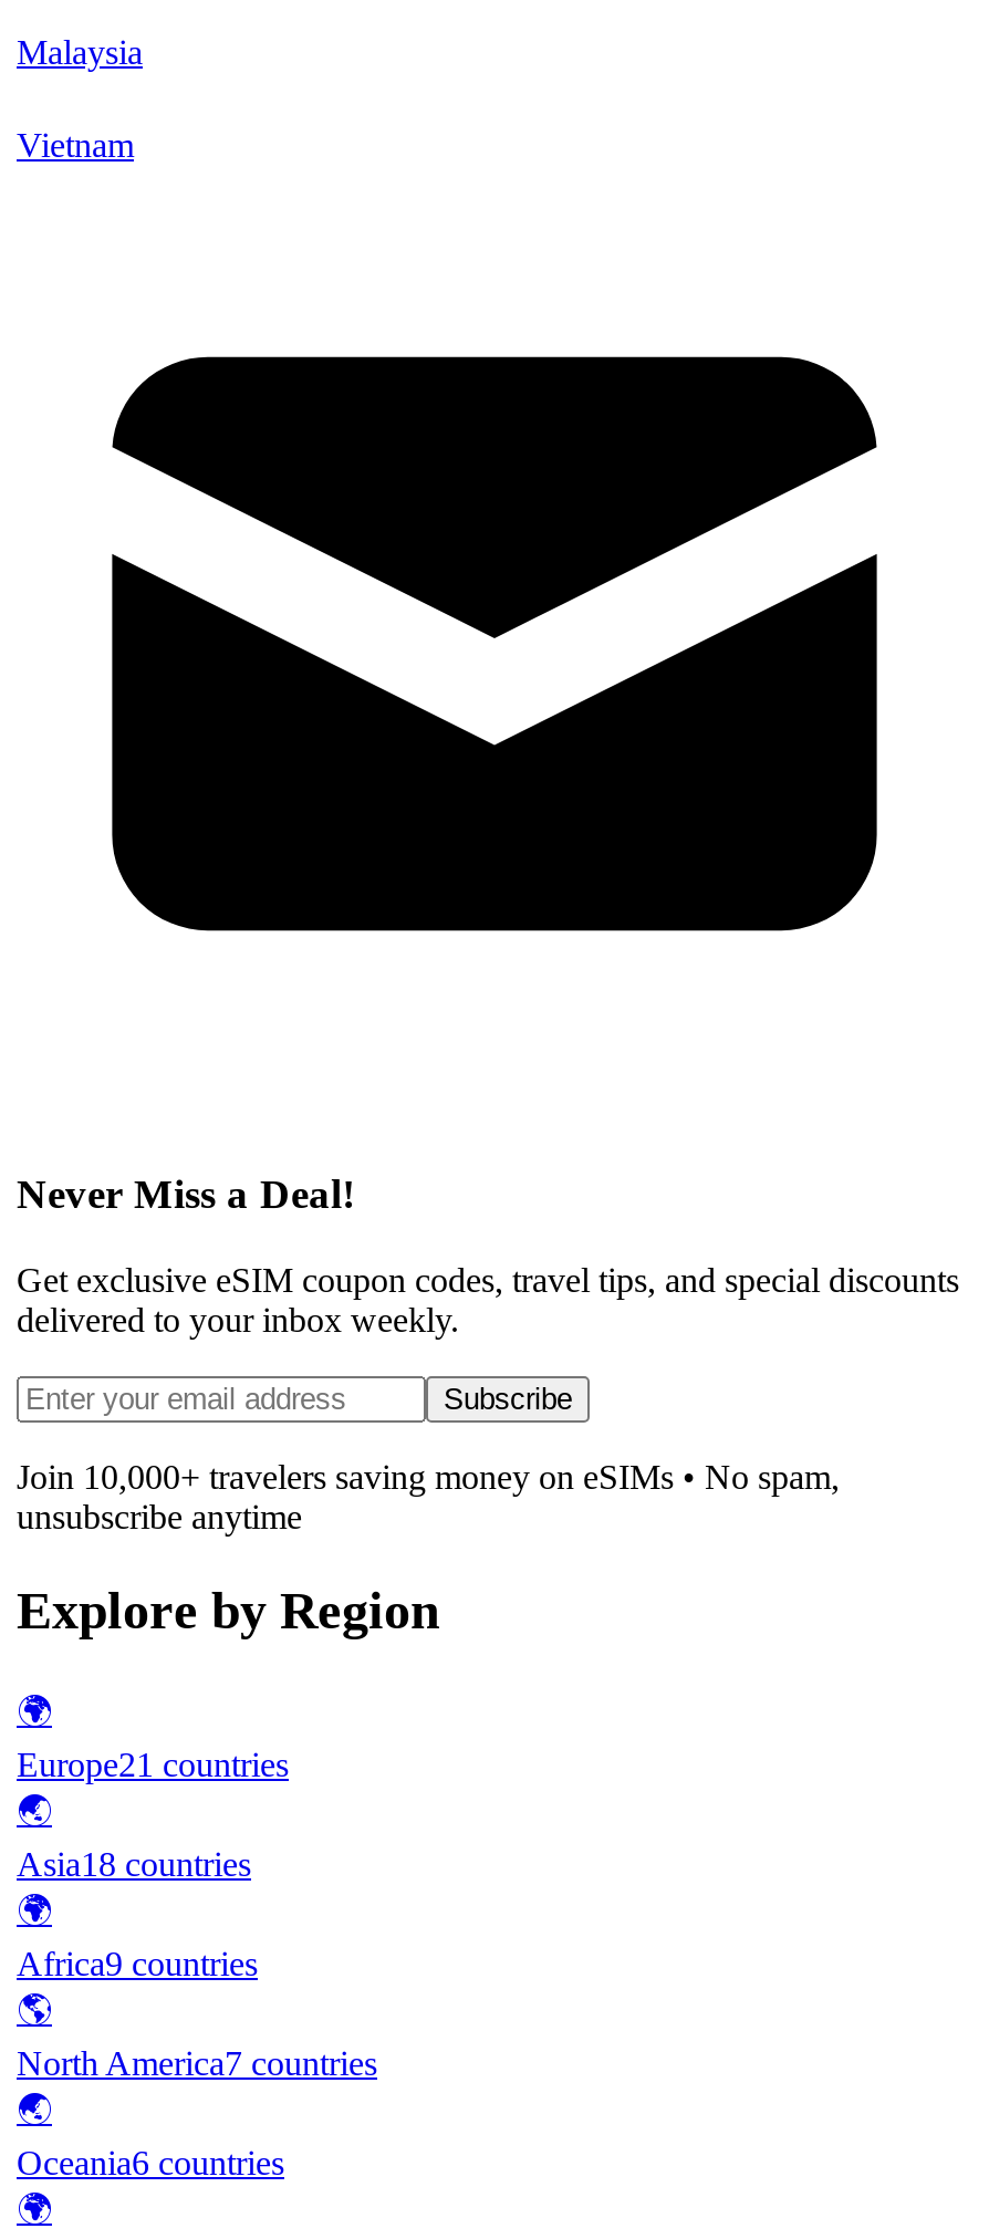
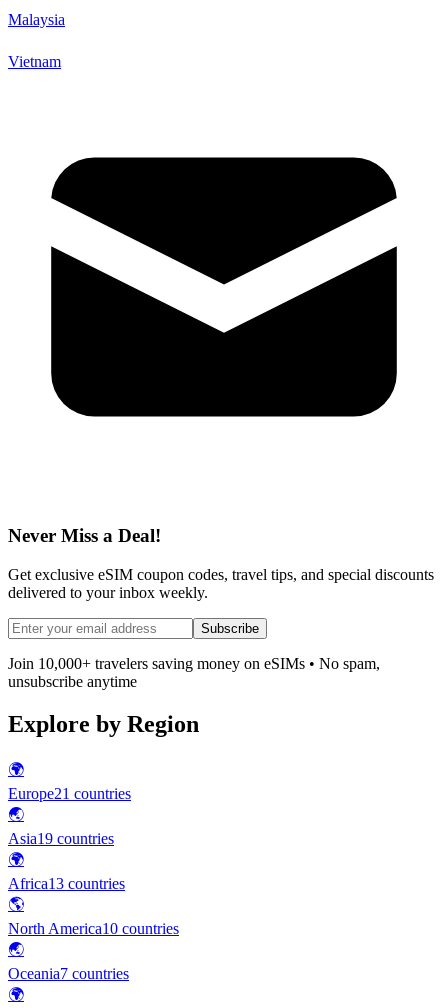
[17,1845,251,1883] Asia18 countries -> [8,830,114,847] Asia19 countries
[17,1945,258,1982] Africa9 countries -> [8,875,125,892] Africa13 countries
[17,2044,377,2082] North America7 countries -> [8,920,179,937] North America10 countries
[17,2144,284,2181] Oceania6 countries -> [8,965,129,982] Oceania7 countries

